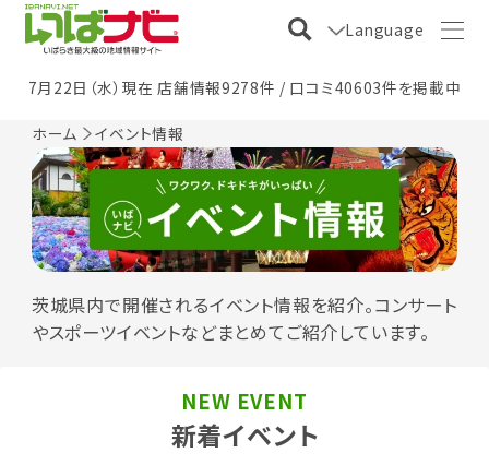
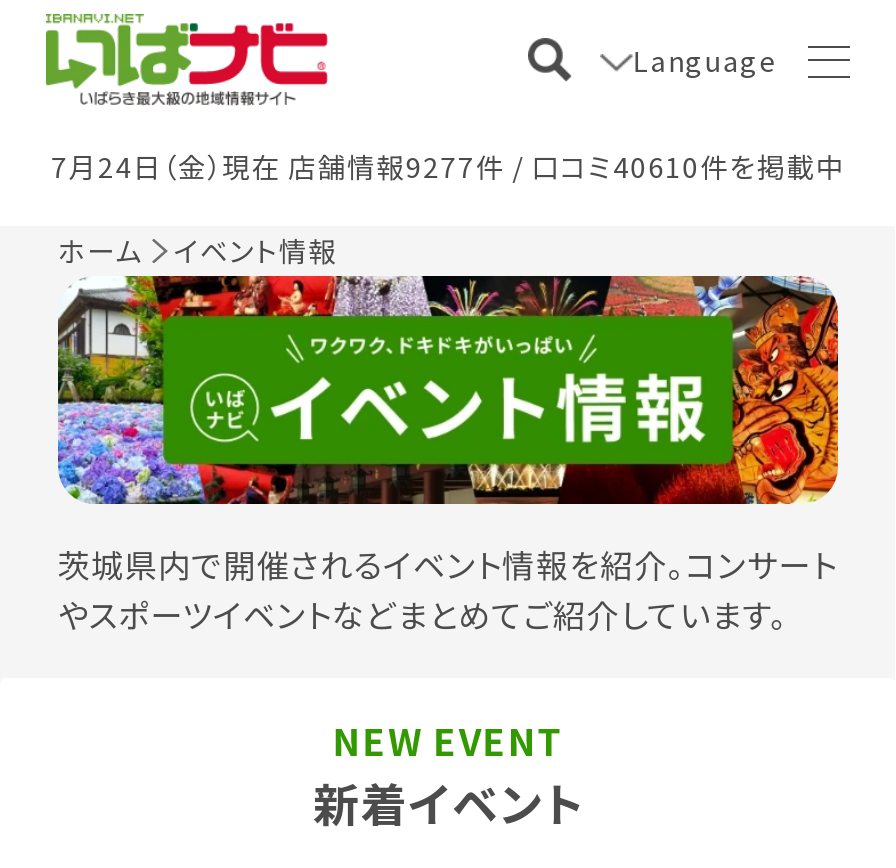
[28,76,461,98] 7月22日（水）現在 店舗情報9278件 / 口コミ40603件を掲載中 -> [51,145,845,185] 7月24日（金）現在 店舗情報9277件 / 口コミ40610件を掲載中

